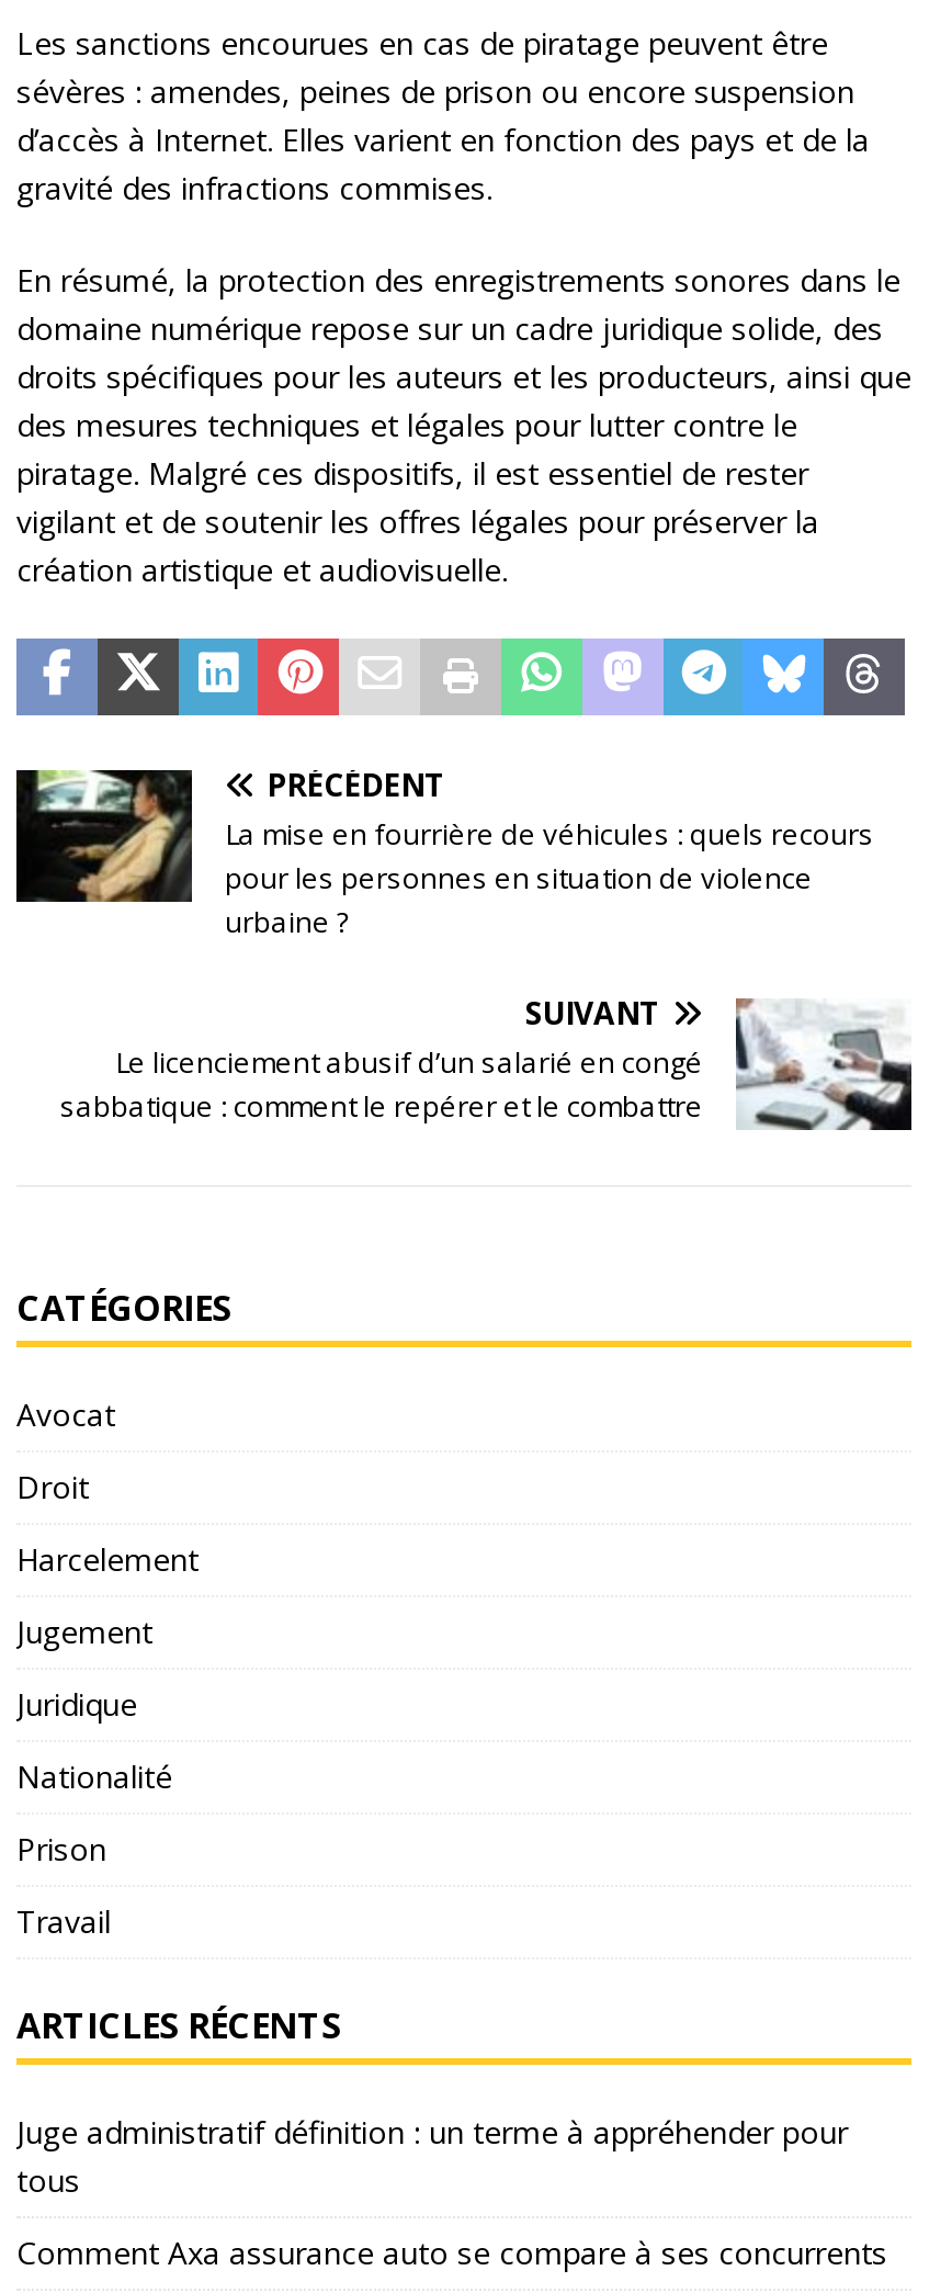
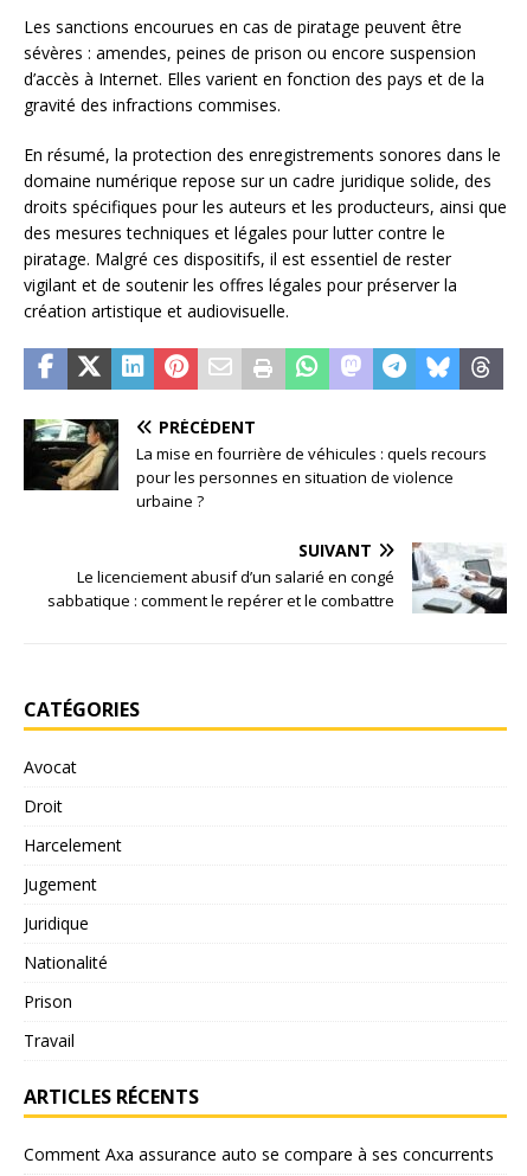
[16,2110,848,2200] Juge administratif définition : un terme à appréhender pour | tous -> none

